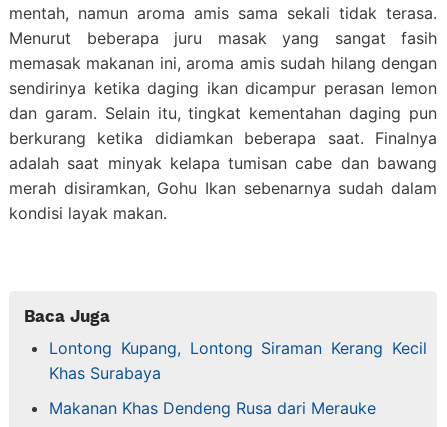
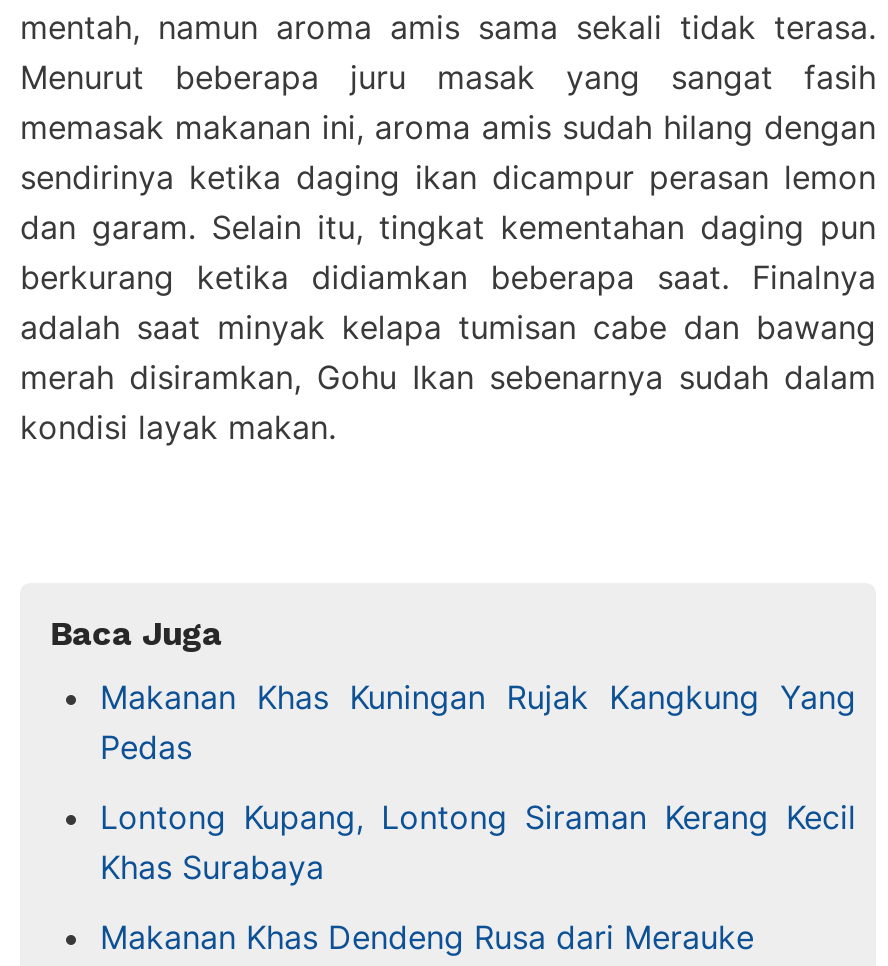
none -> [100,677,856,767] Makanan Khas Kuningan Rujak Kangkung Yang | Pedas

